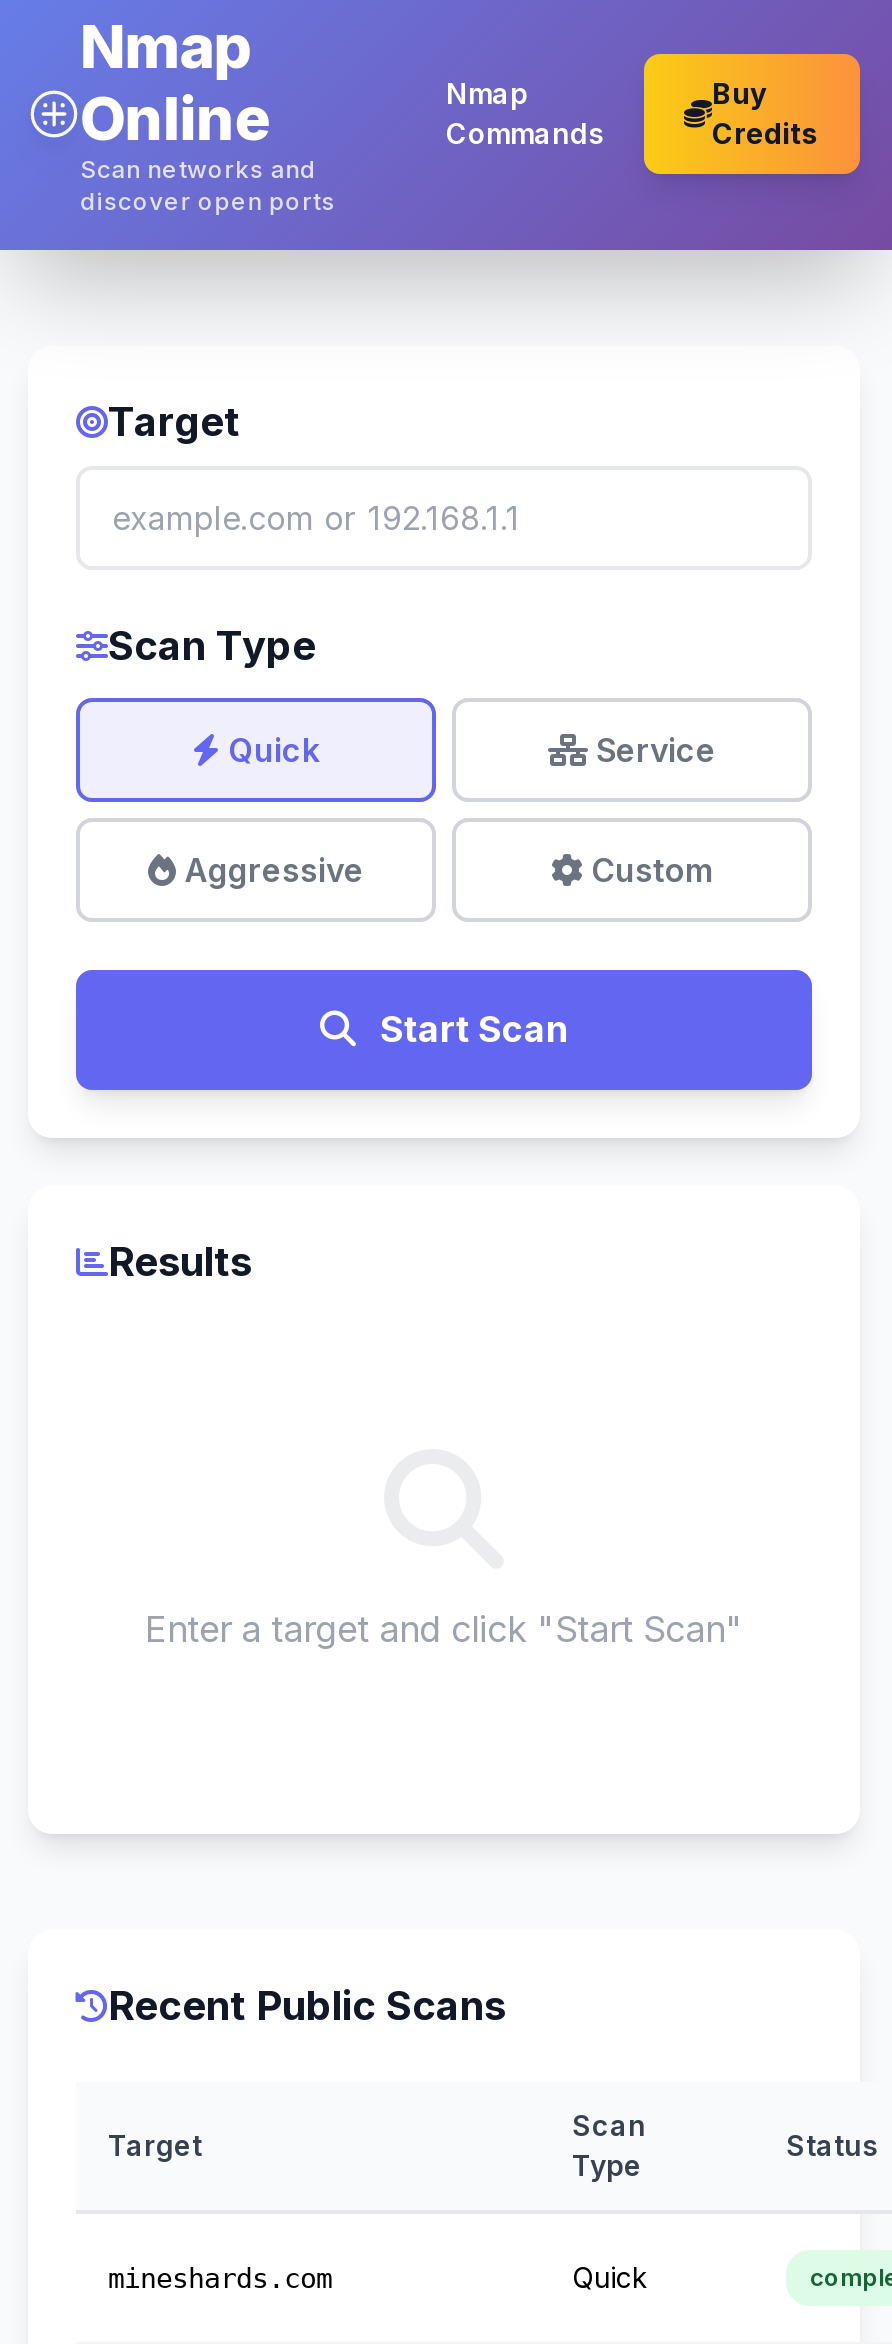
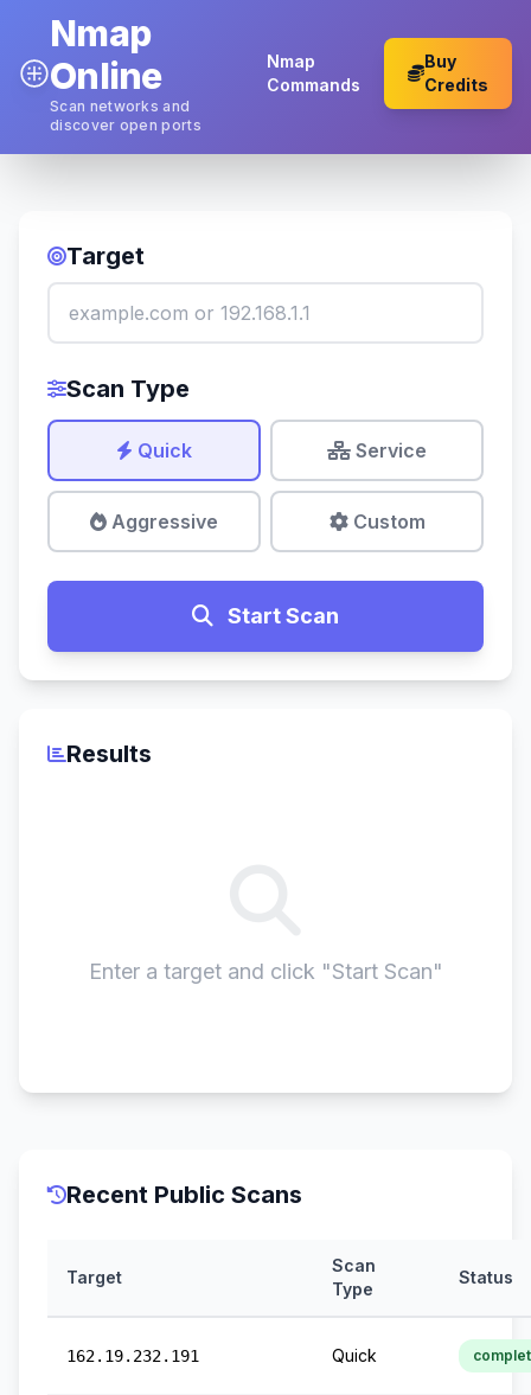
[108,2262,332,2294] mineshards.com -> [66,1346,199,1365] 162.19.232.191

